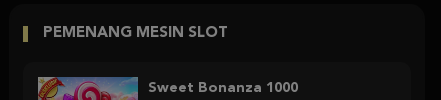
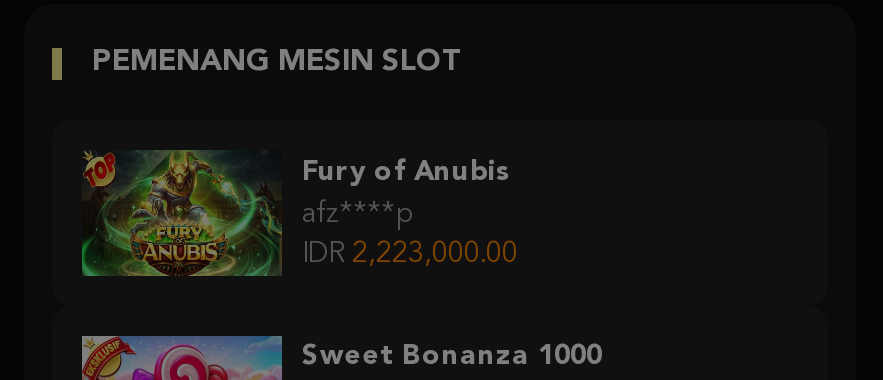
none -> [80,149,518,279] [image] | Fury of Anubis | afz****p | IDR 2,223,000.00

